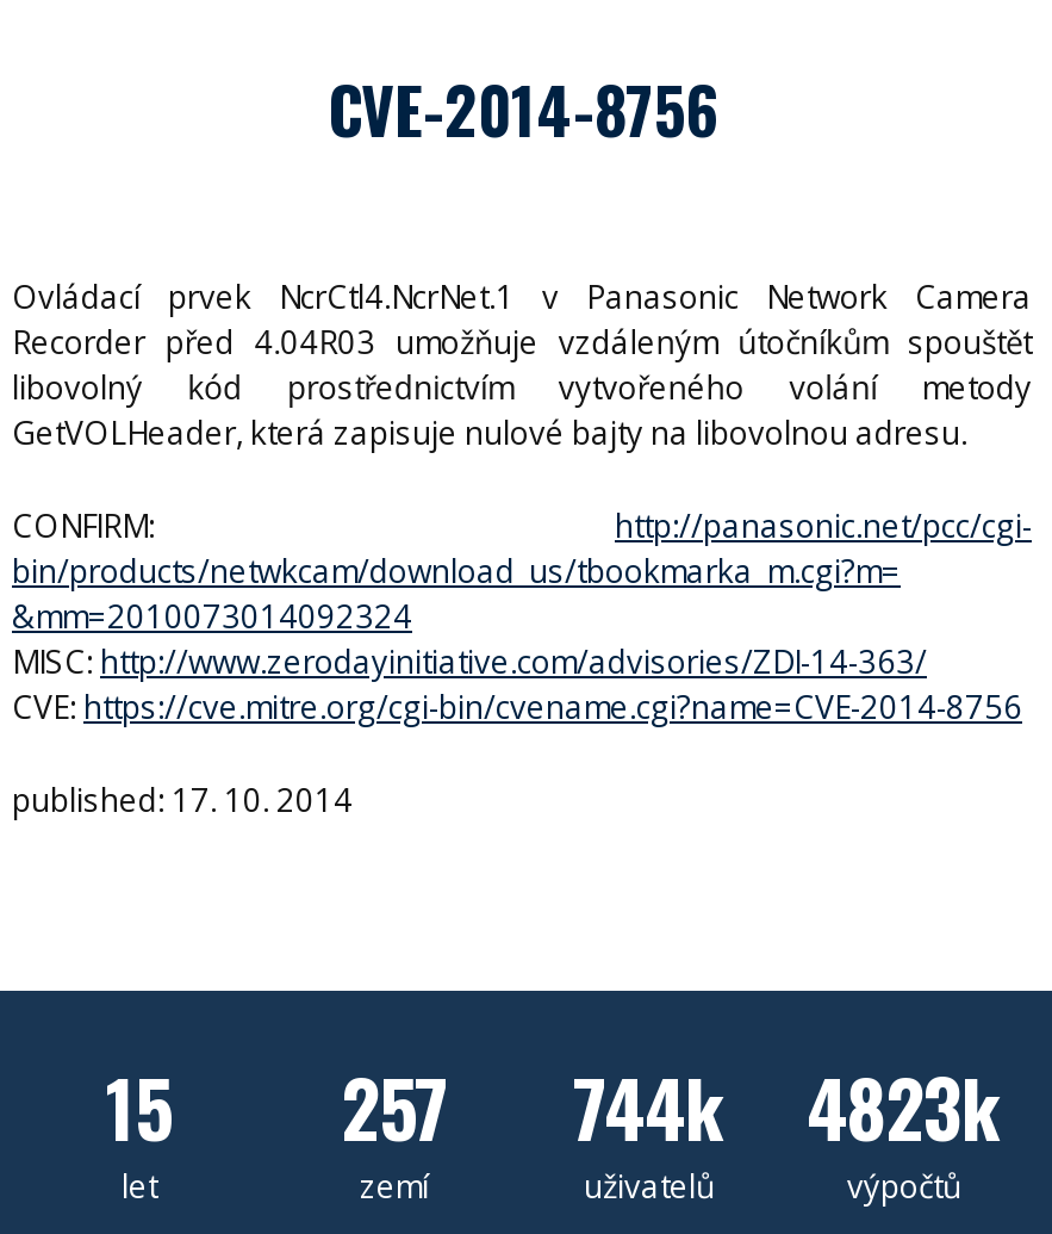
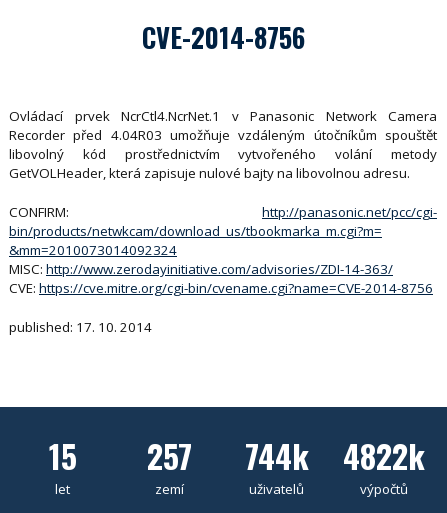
[106,1050,1002,1162] 15 257 744k 4823k -> [48,432,424,479] 15 257 744k 4822k

